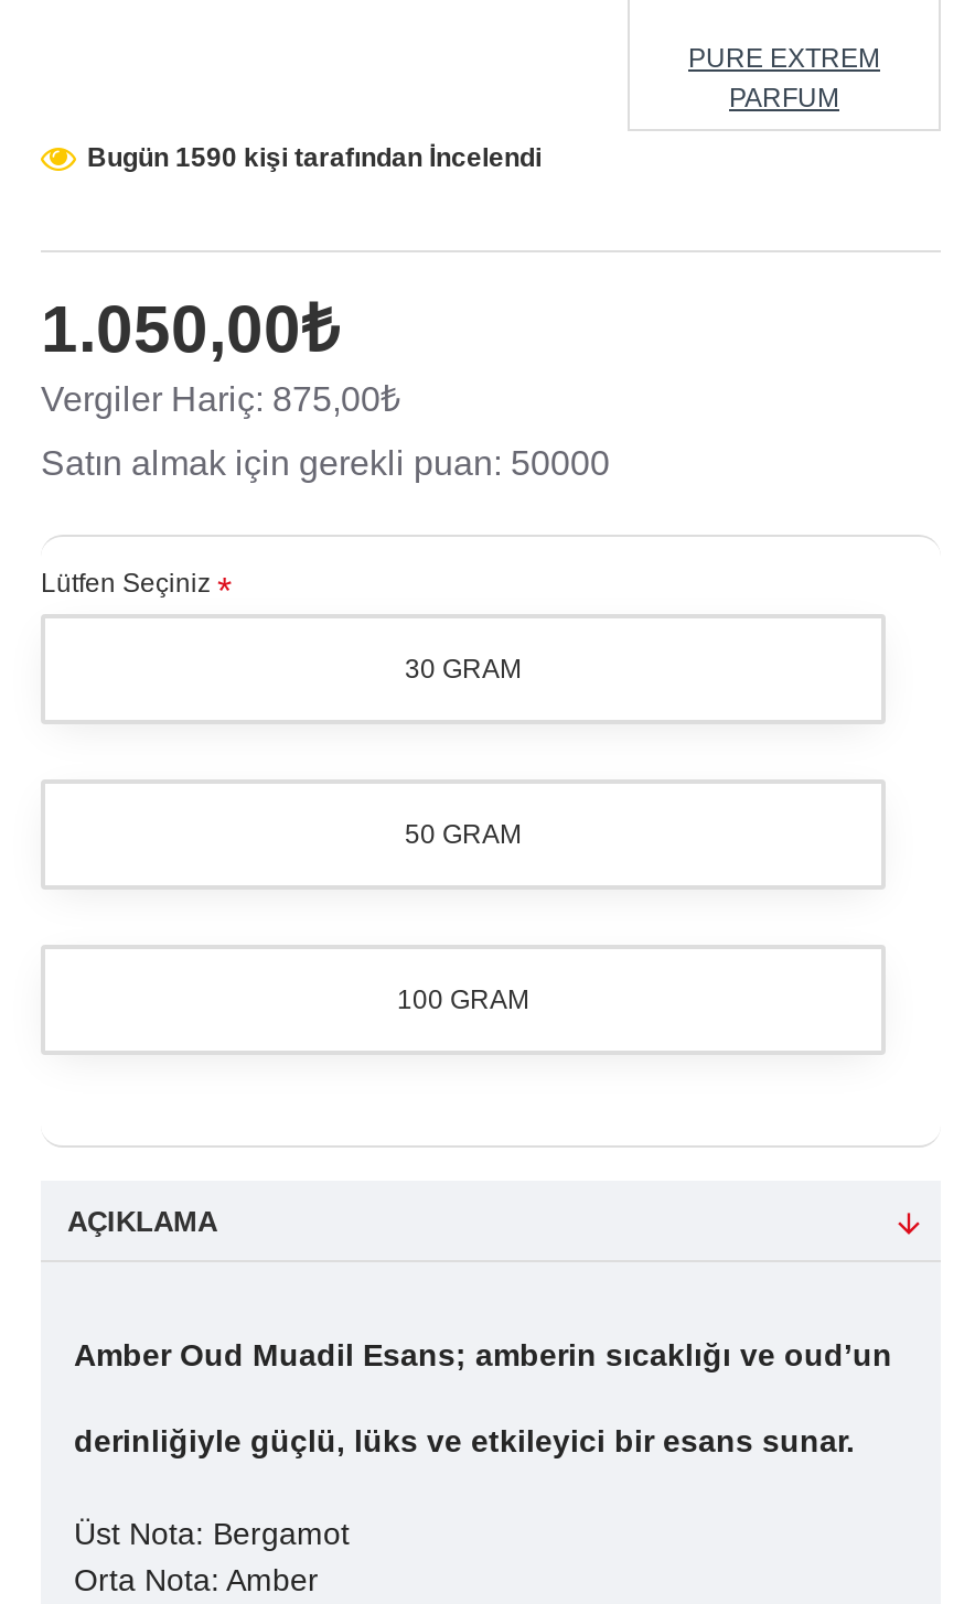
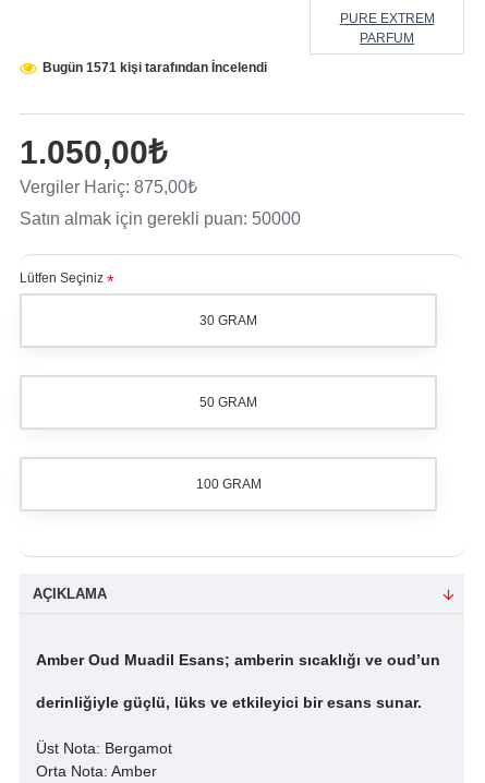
[87,142,542,173] Bugün 1590 kişi tarafından İncelendi -> [43,60,267,75] Bugün 1571 kişi tarafından İncelendi

